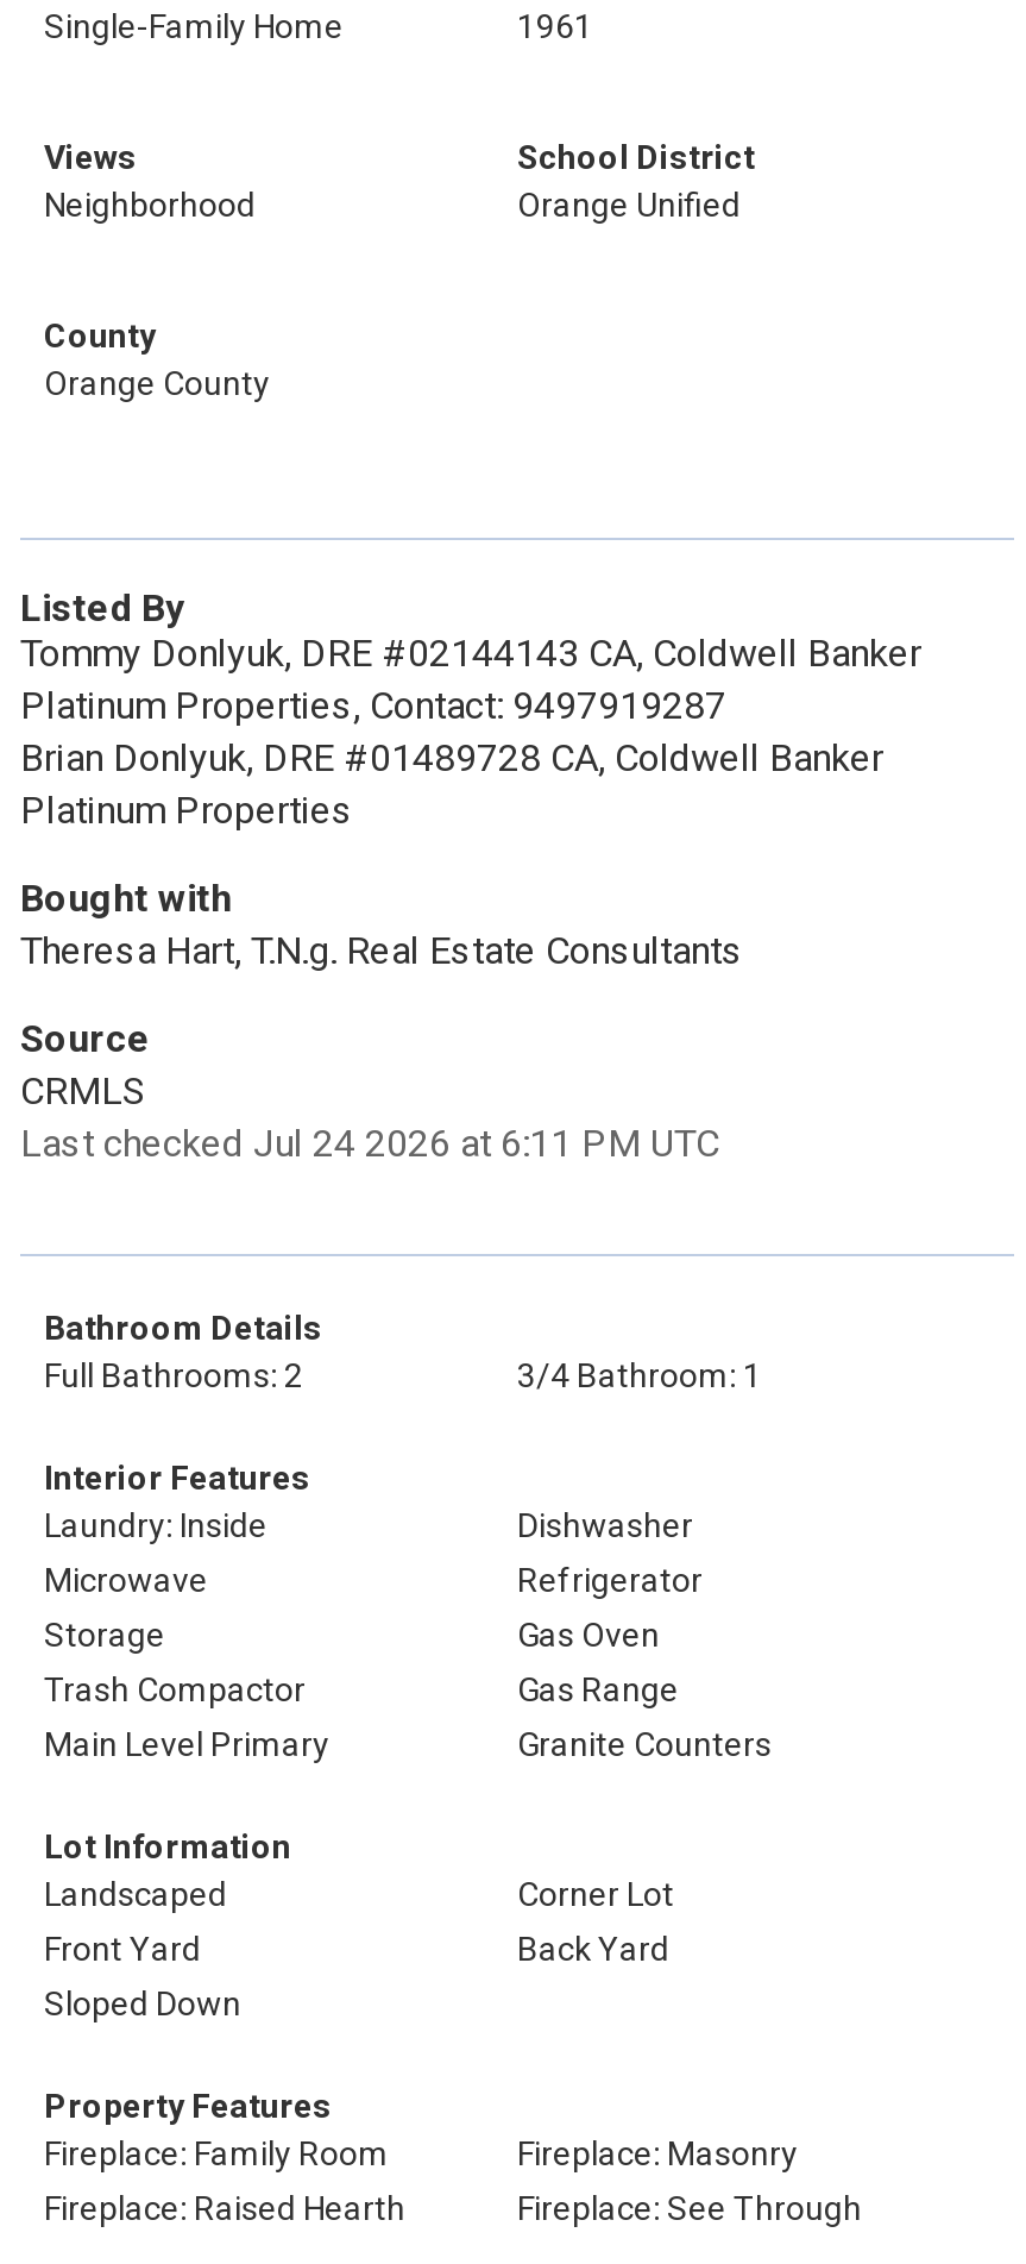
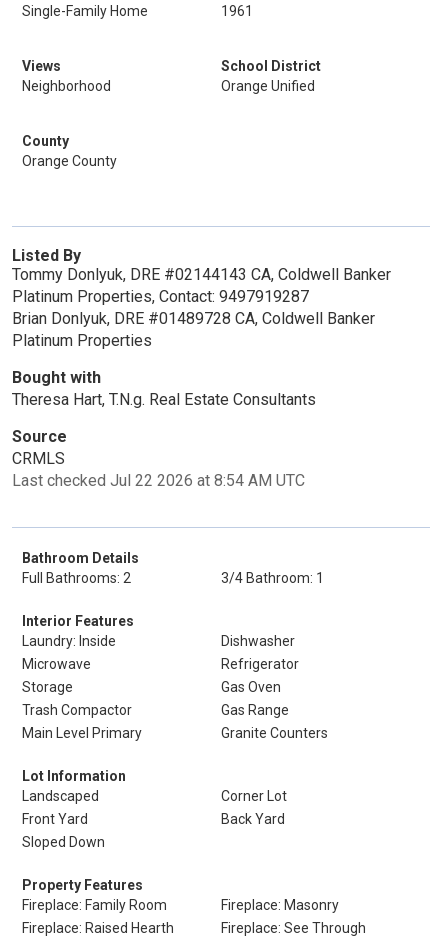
[20,1121,719,1166] Last checked Jul 24 2026 at 6:11 PM UTC -> [12,471,305,490] Last checked Jul 22 2026 at 8:54 AM UTC

